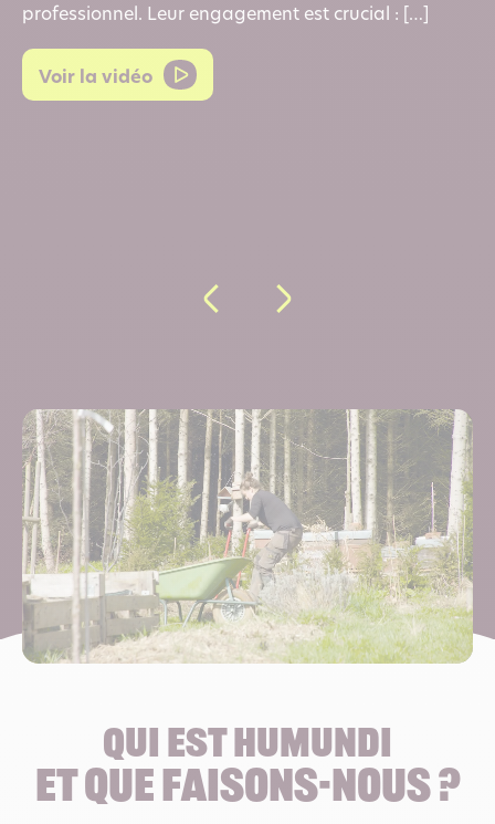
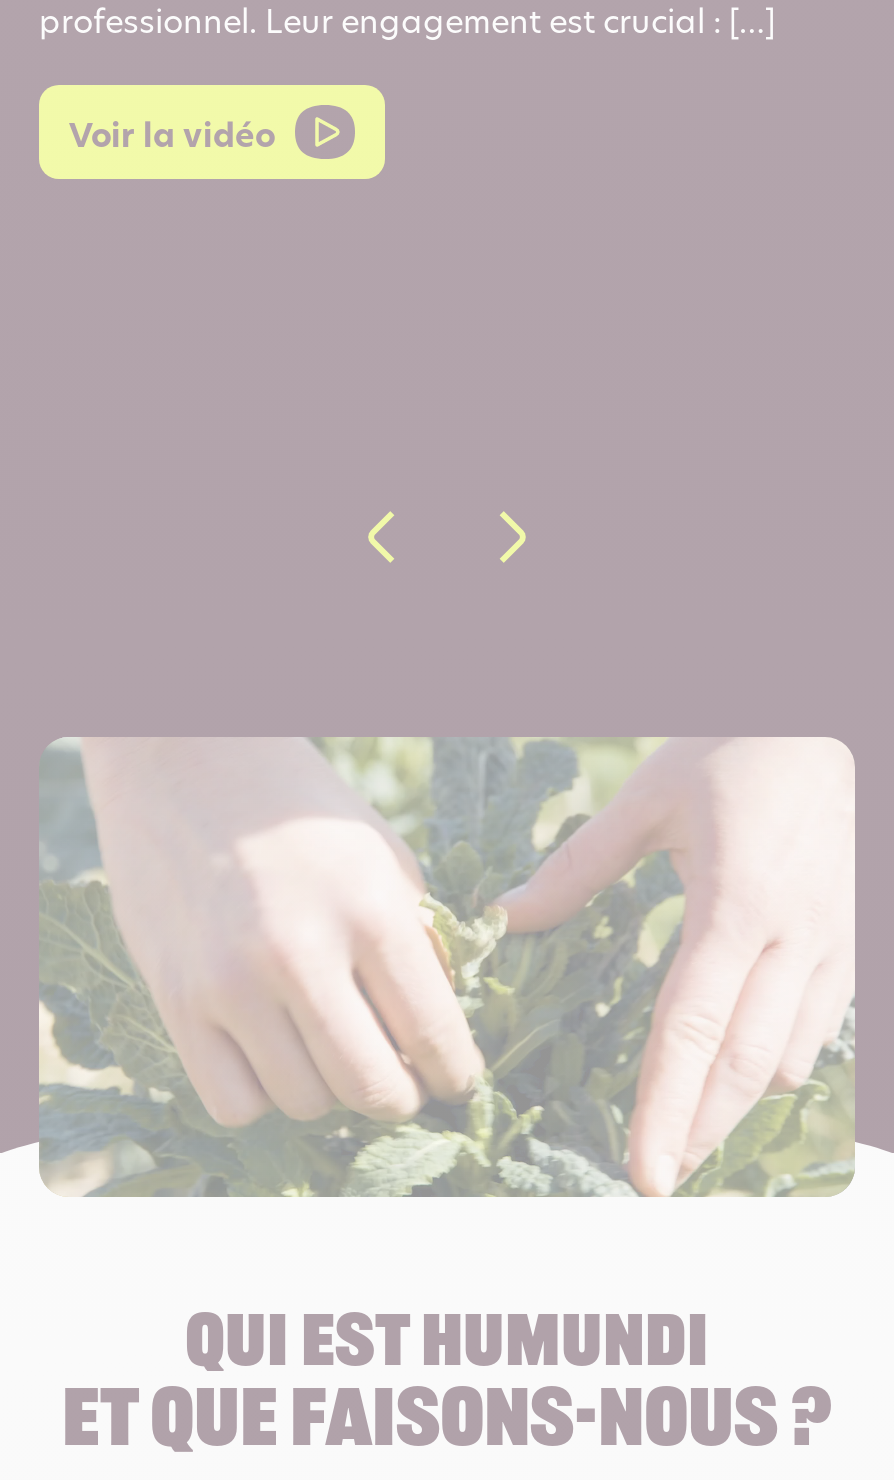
[21,408,474,665] [image] -> [39,735,857,1199] [image]

